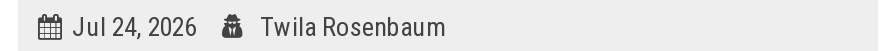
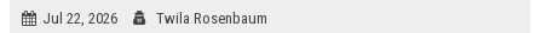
[72,12,444,42] Jul 24, 2026 Twila Rosenbaum -> [42,9,267,27] Jul 22, 2026 Twila Rosenbaum

